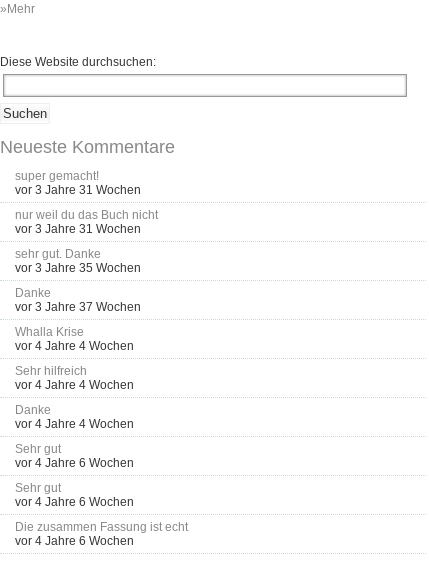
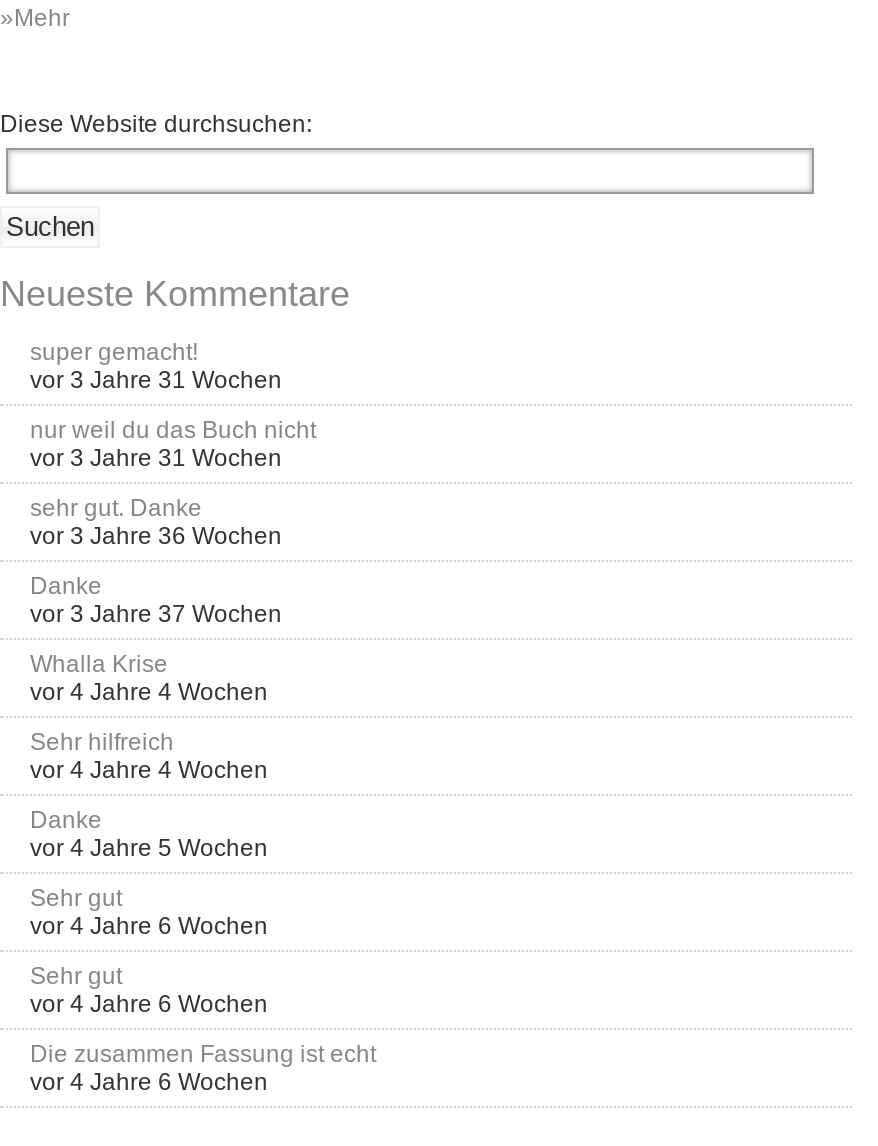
[15,261,141,275] vor 3 Jahre 35 Wochen -> [30,523,282,551] vor 3 Jahre 36 Wochen
[15,417,134,431] vor 4 Jahre 4 Wochen -> [30,835,268,863] vor 4 Jahre 5 Wochen

